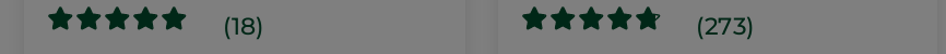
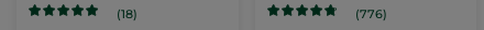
[696,11,755,42] (273) -> [355,7,387,22] (776)

